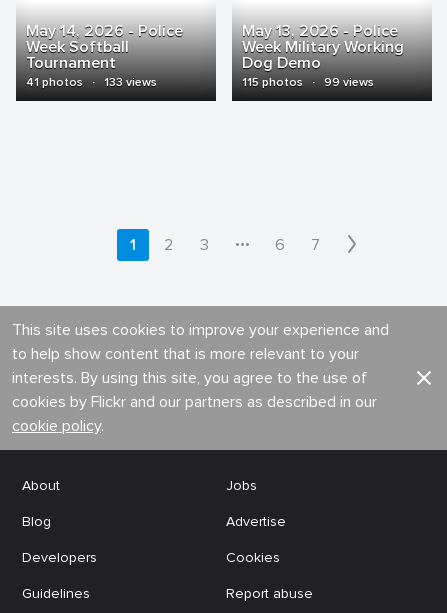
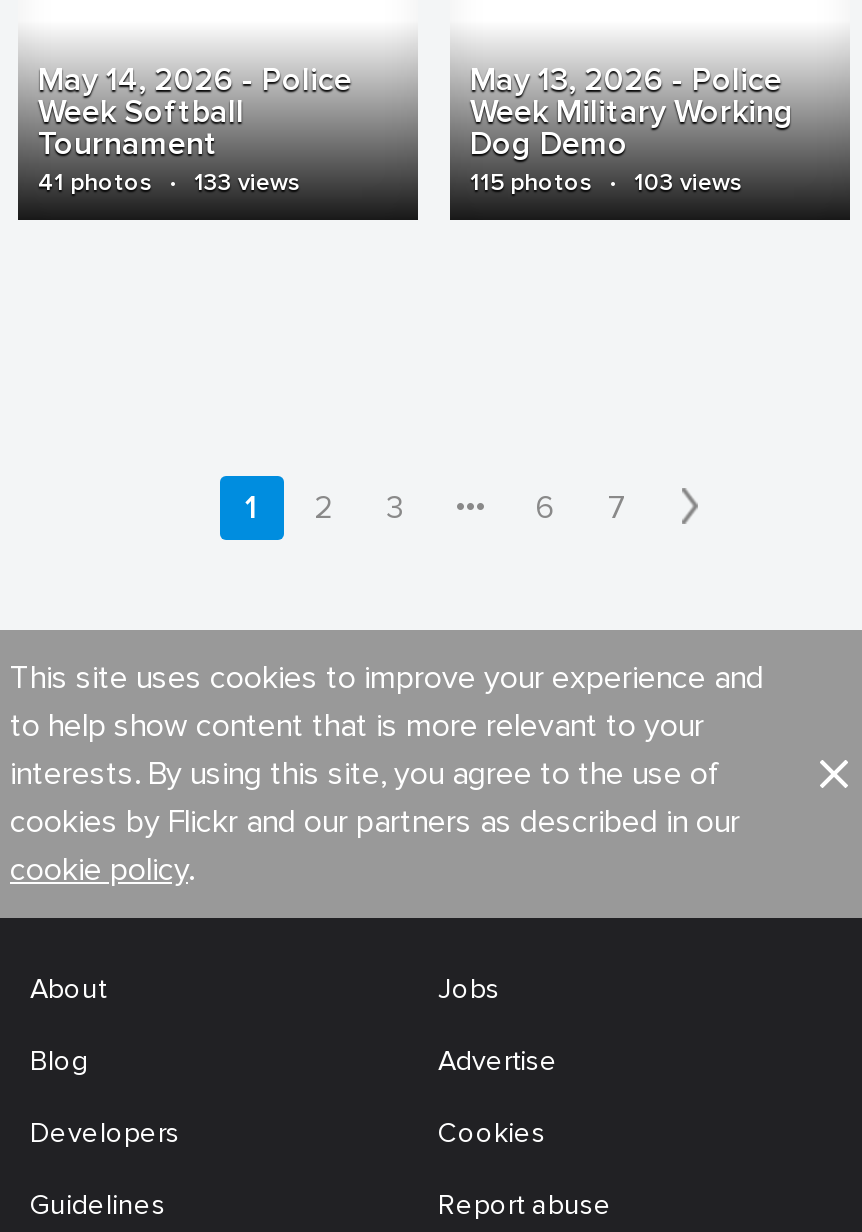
[242,75,374,90] 115 photos · 99 views -> [470,168,742,198] 115 photos · 103 views

